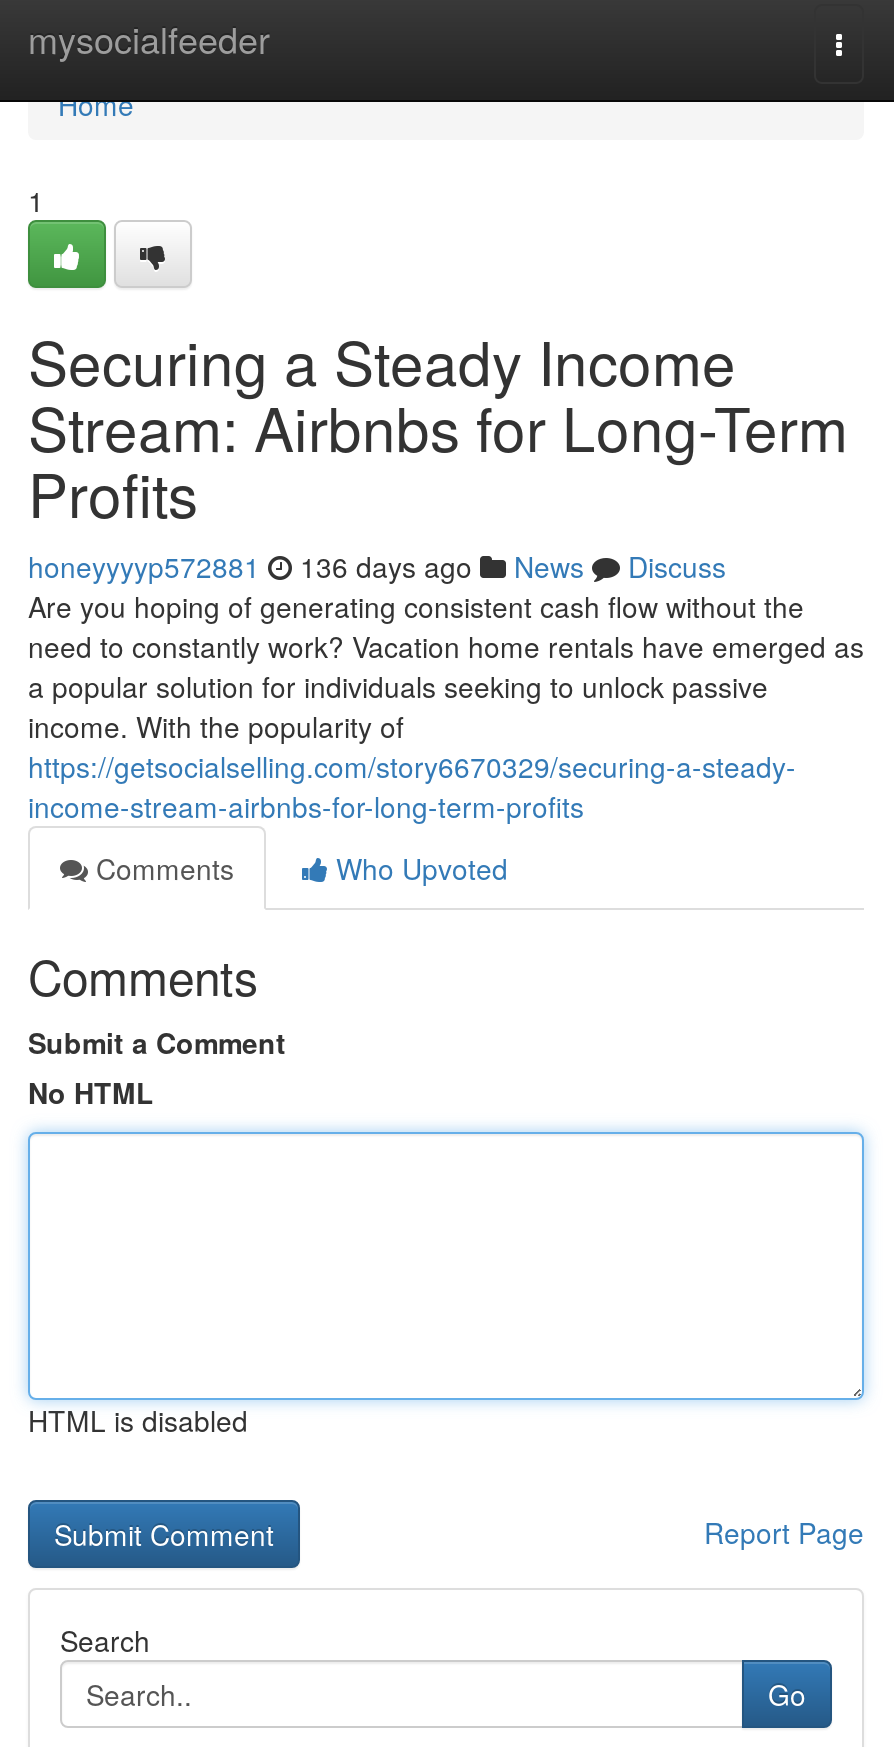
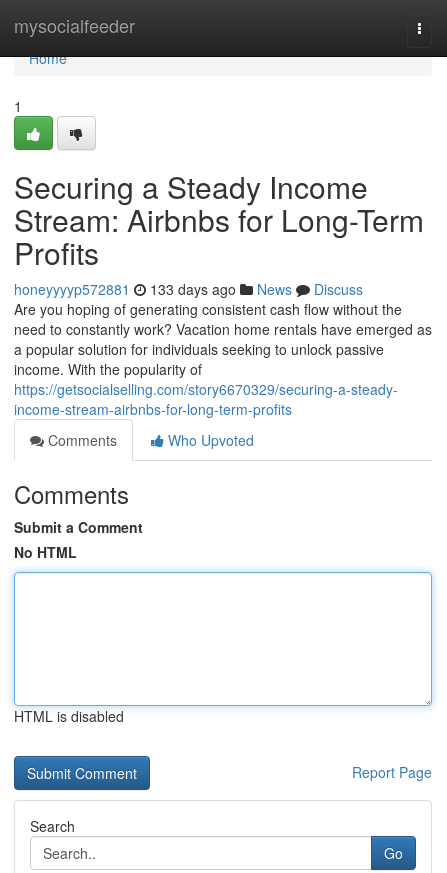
[28,546,726,586] honeyyyyp572881 136 days ago News Discuss -> [14,279,363,299] honeyyyyp572881 133 days ago News Discuss

